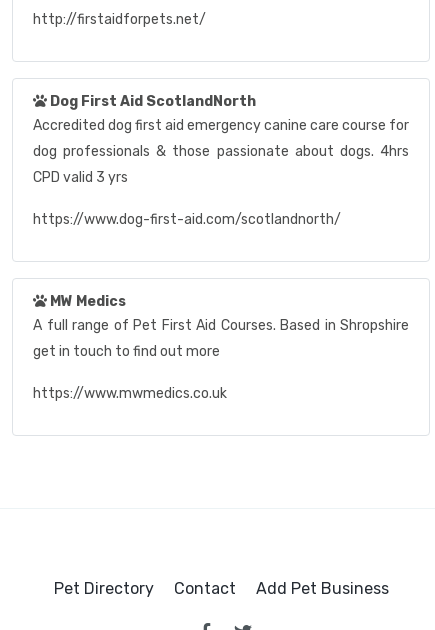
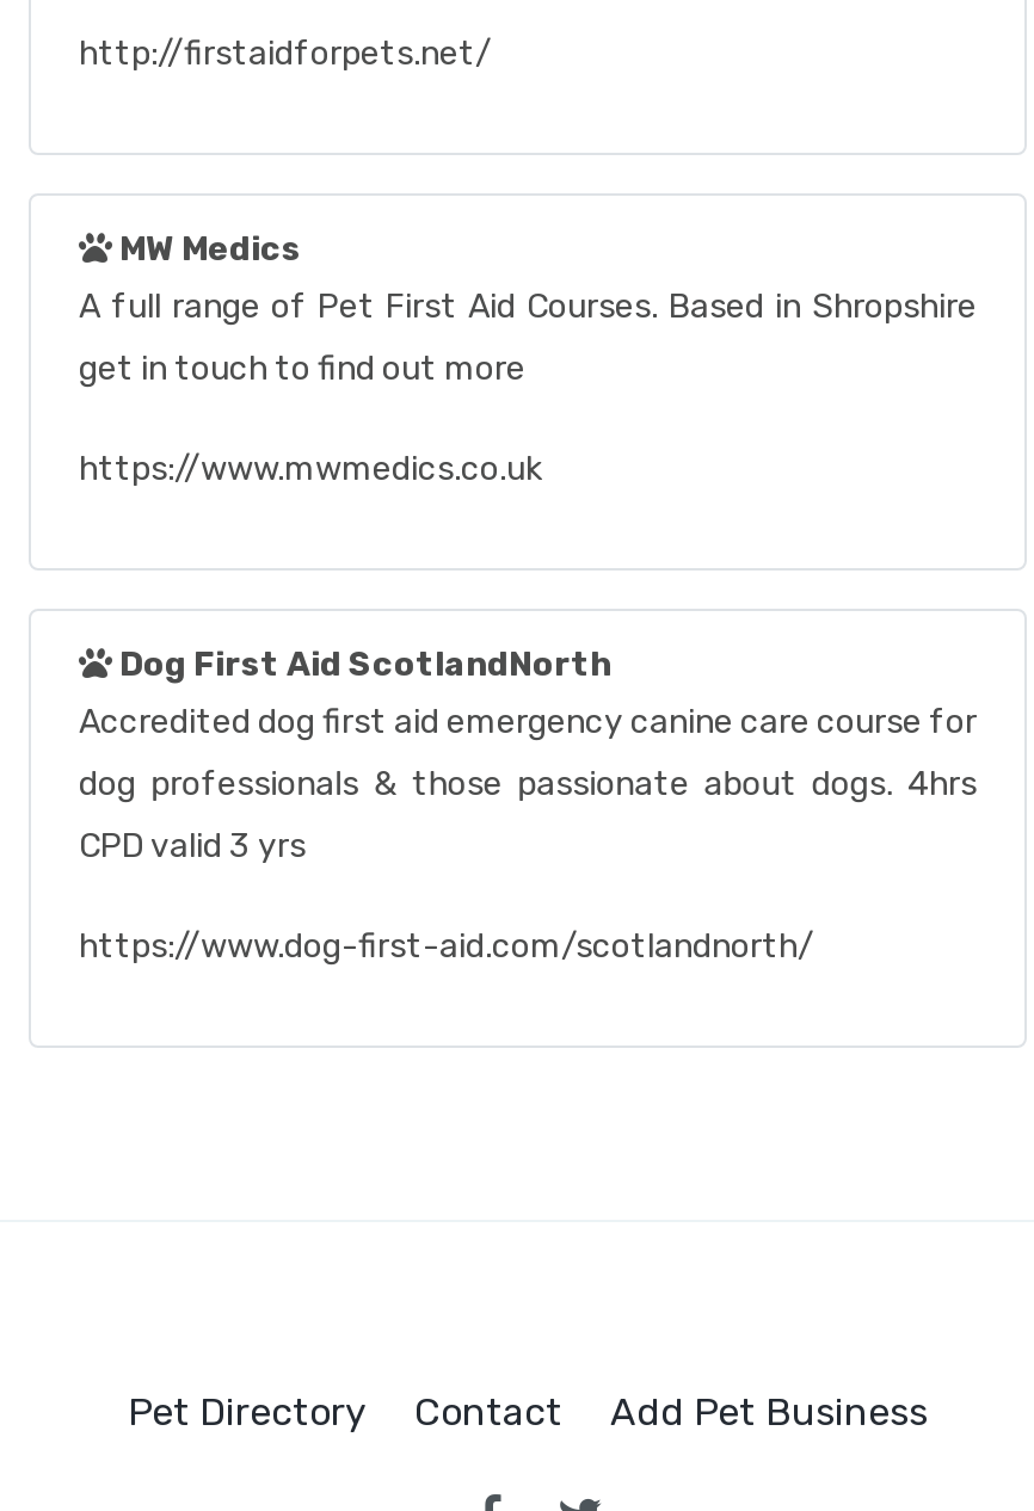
moved [33,93,409,228] -> [79,645,977,967]: Dog First Aid ScotlandNorth | Accredited dog first aid emergency canine care course for | dog professionals & those passionate about dogs. 4hrs | CPD valid 3 yrs | https://www.dog-first-aid.com/scotlandnorth/
moved [33,293,409,402] -> [79,229,977,489]: MW Medics | A full range of Pet First Aid Courses. Based in Shropshire | get in touch to find out more | https://www.mwmedics.co.uk

